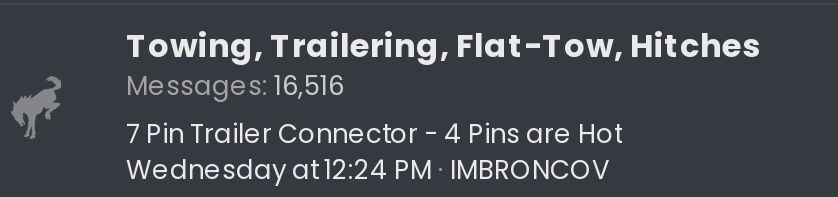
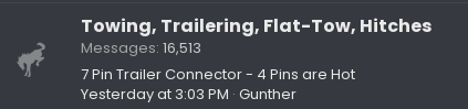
[126,67,344,105] Messages 16,516 -> [81,37,201,58] Messages 16,513
[126,151,610,189] Wednesday at 12:24 PM IMBRONCOV -> [81,84,297,105] Yesterday at 3:03 PM Gunther

